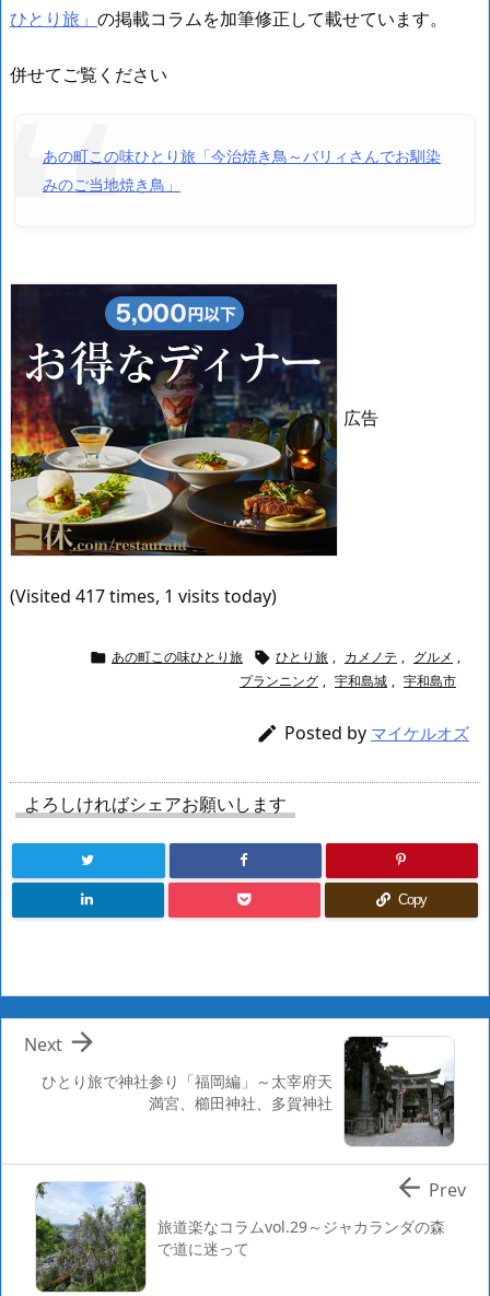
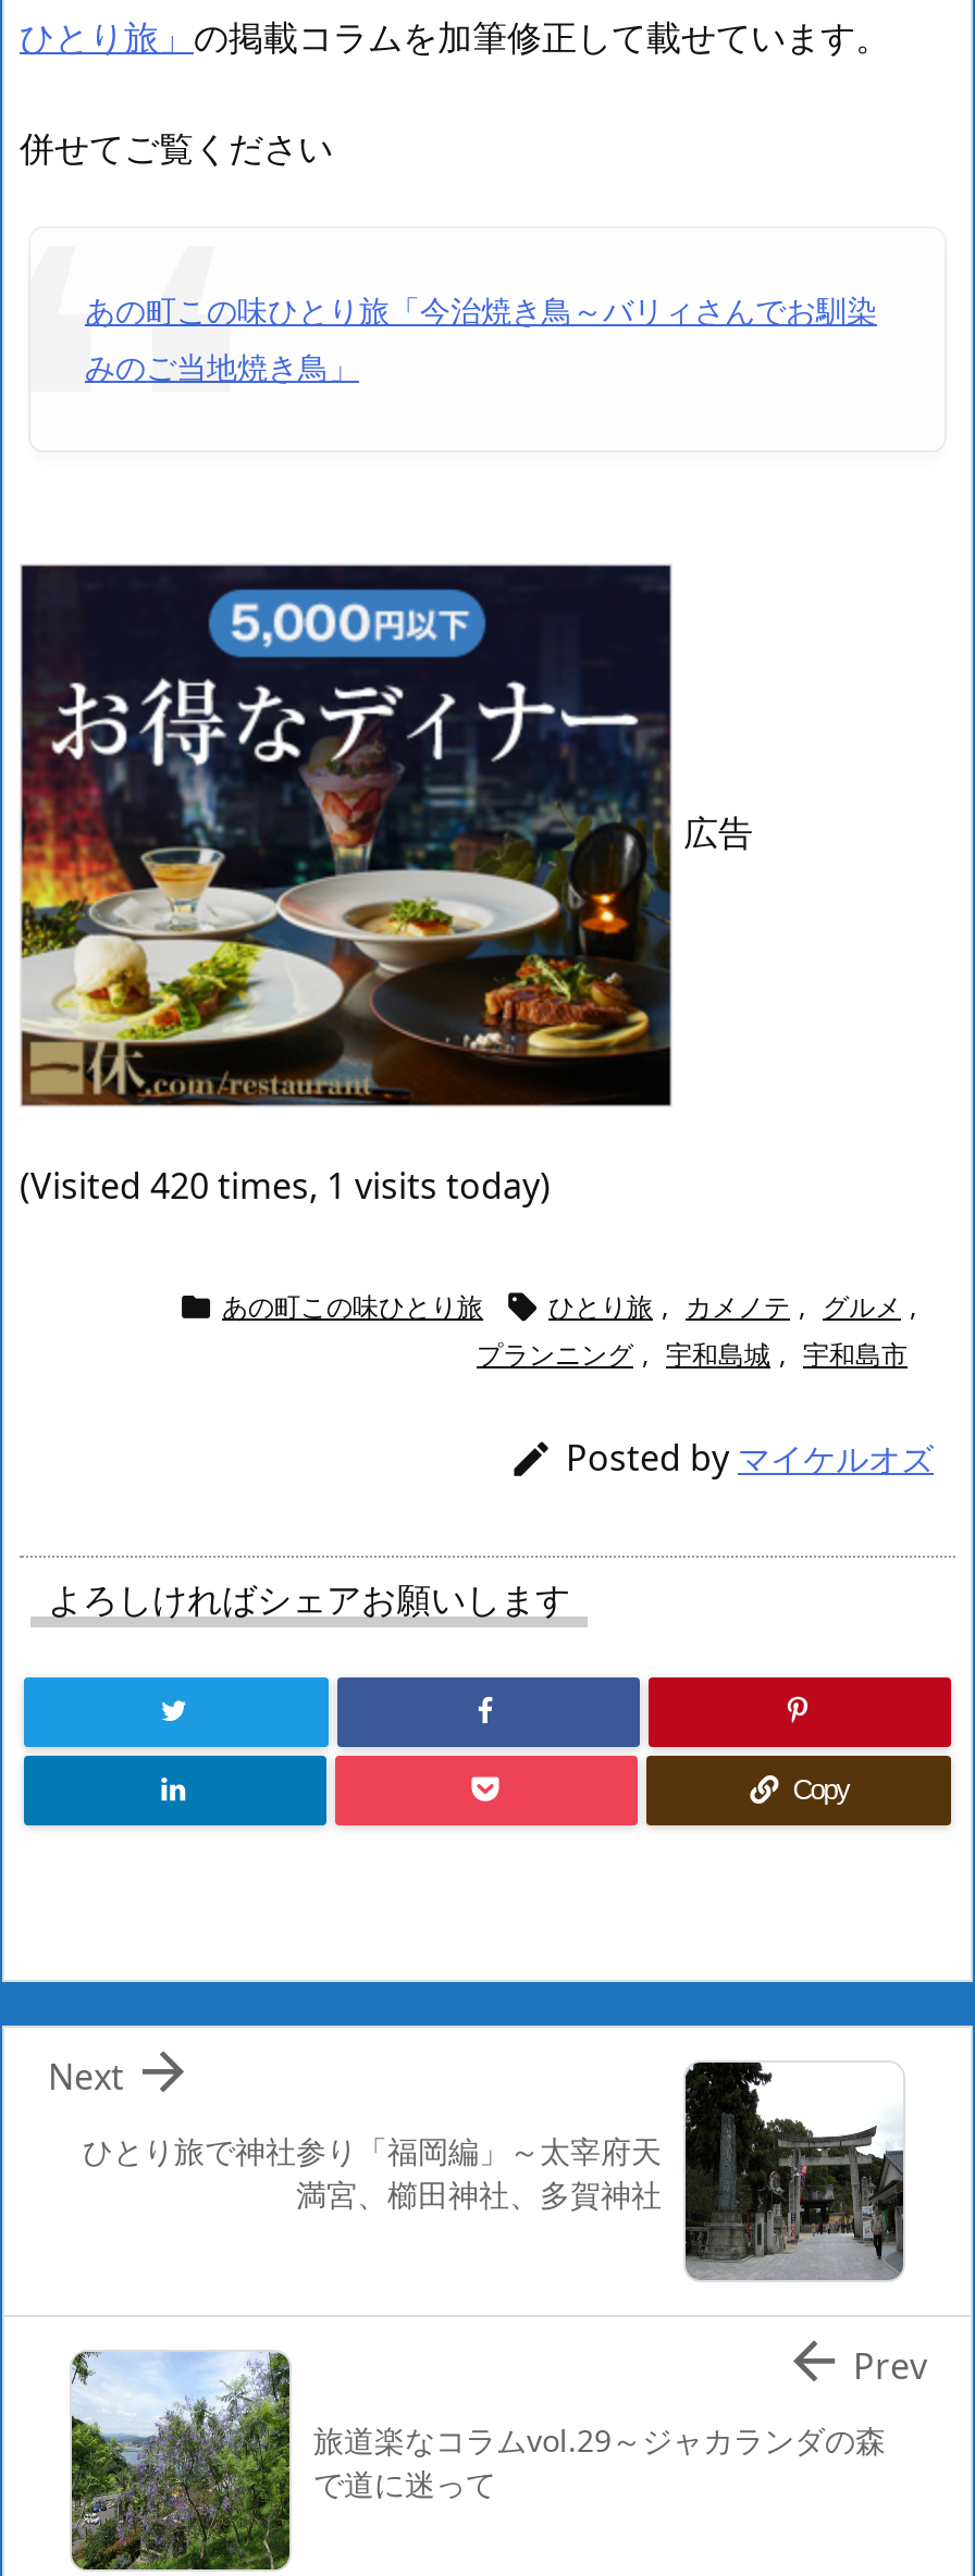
[10,584,277,608] (Visited 417 times, 1 visits today) -> [20,1162,551,1210] (Visited 420 times, 1 visits today)

